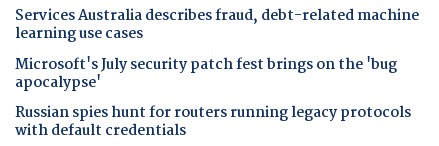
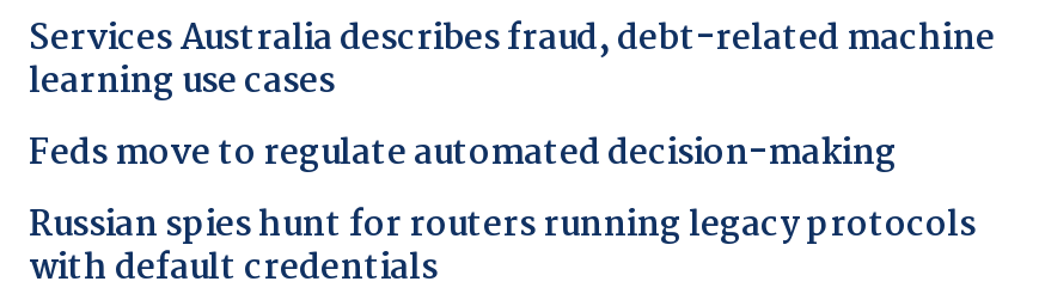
[15,52,397,94] Microsoft's July security patch fest brings on the 'bug | apocalypse' -> [29,126,897,183] Feds move to regulate automated decision-making

